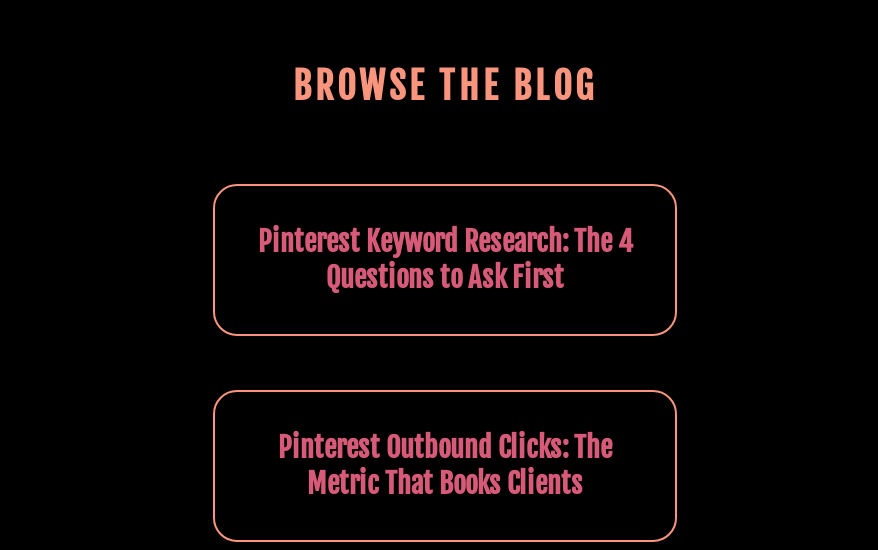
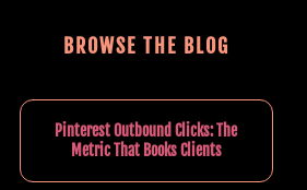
[258,224,632,294] Pinterest Keyword Research: The 4 | Questions to Ask First -> none

